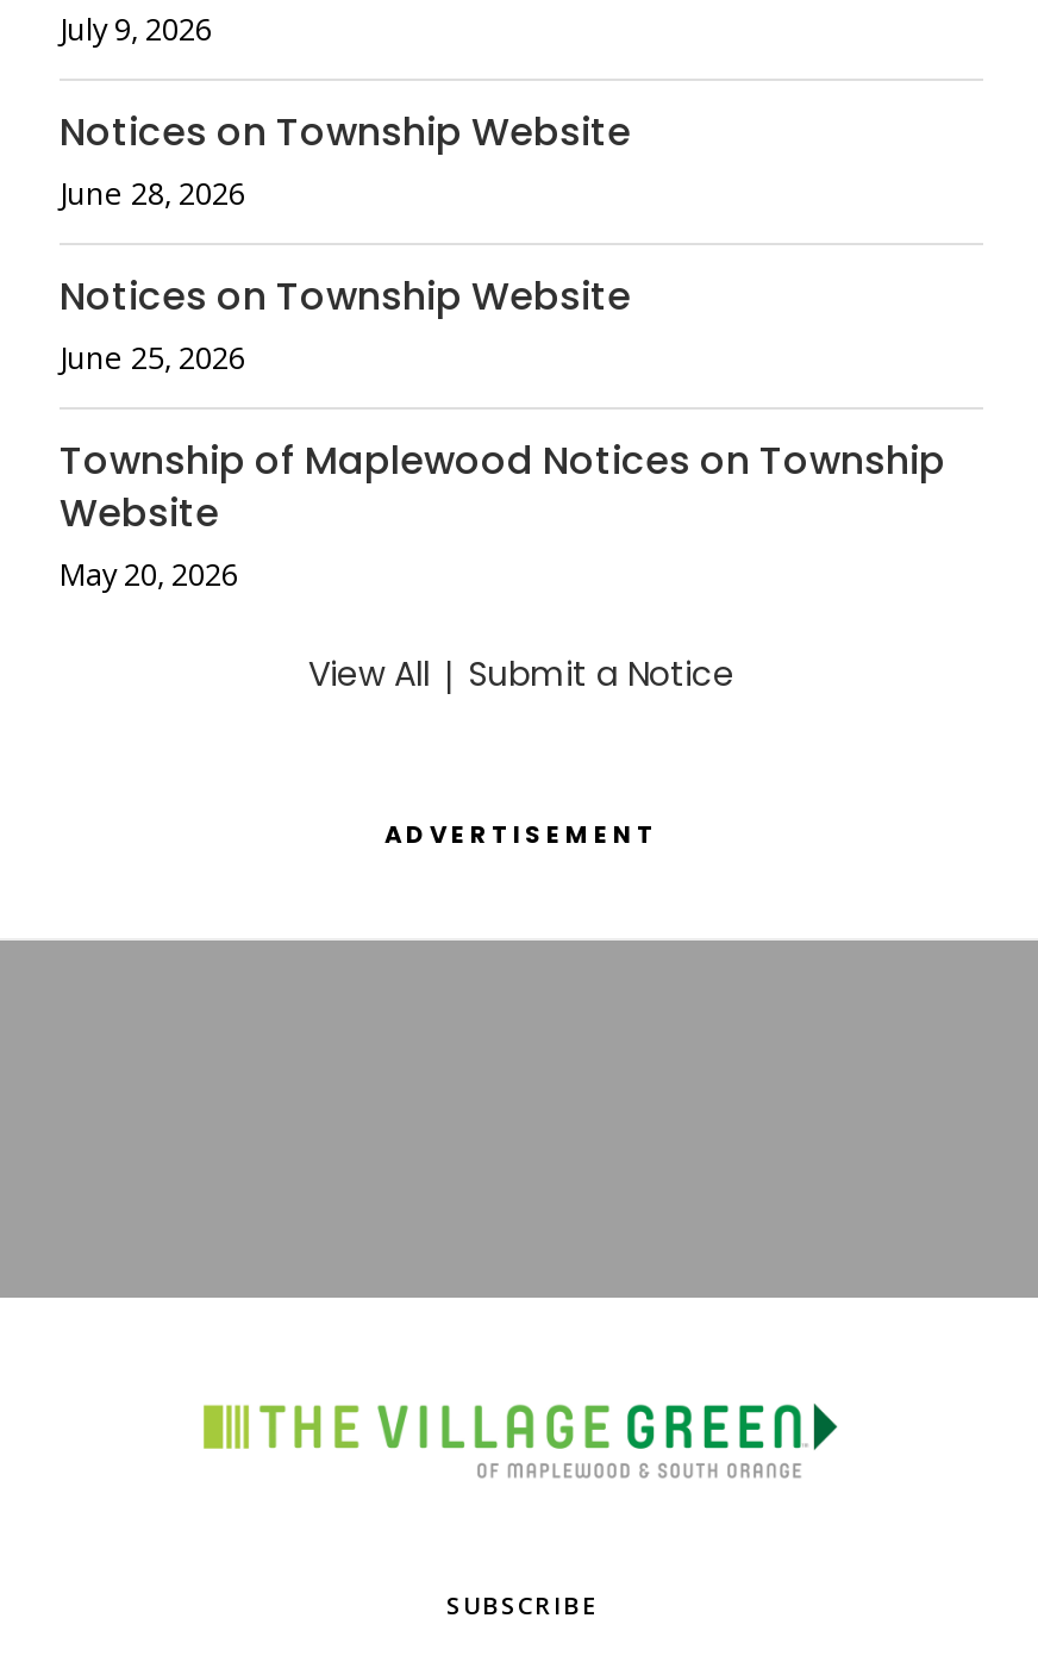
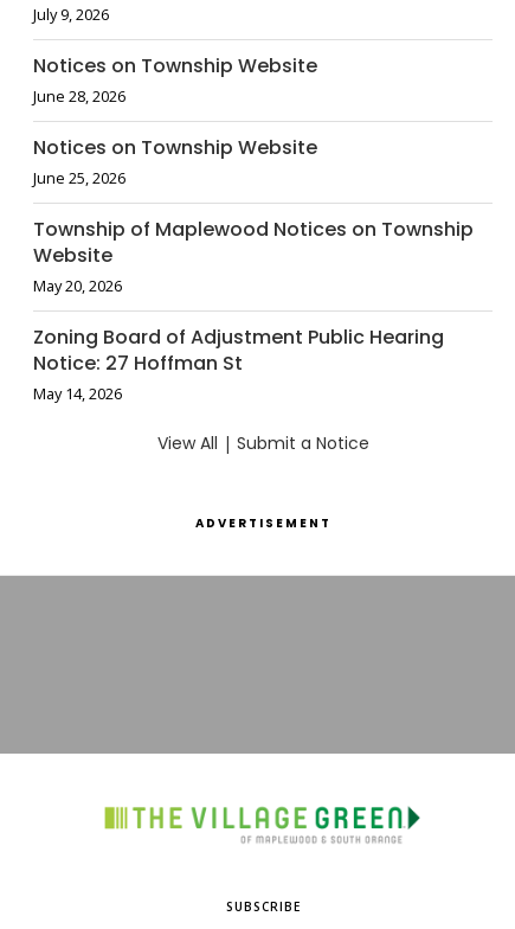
none -> [33,323,444,404] Zoning Board of Adjustment Public Hearing | Notice: 27 Hoffman St | May 14, 2026

